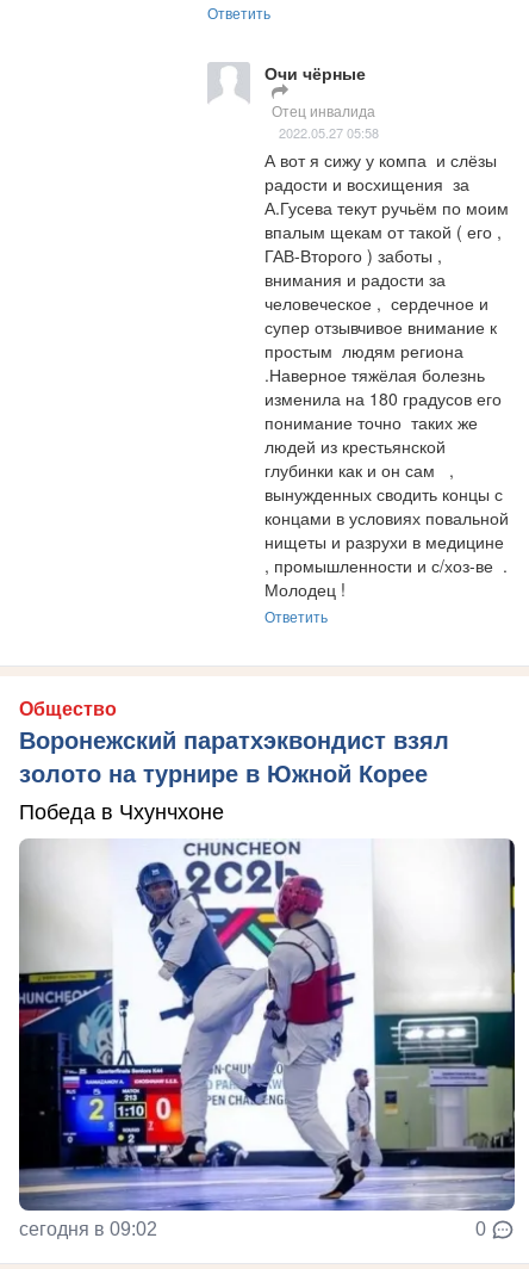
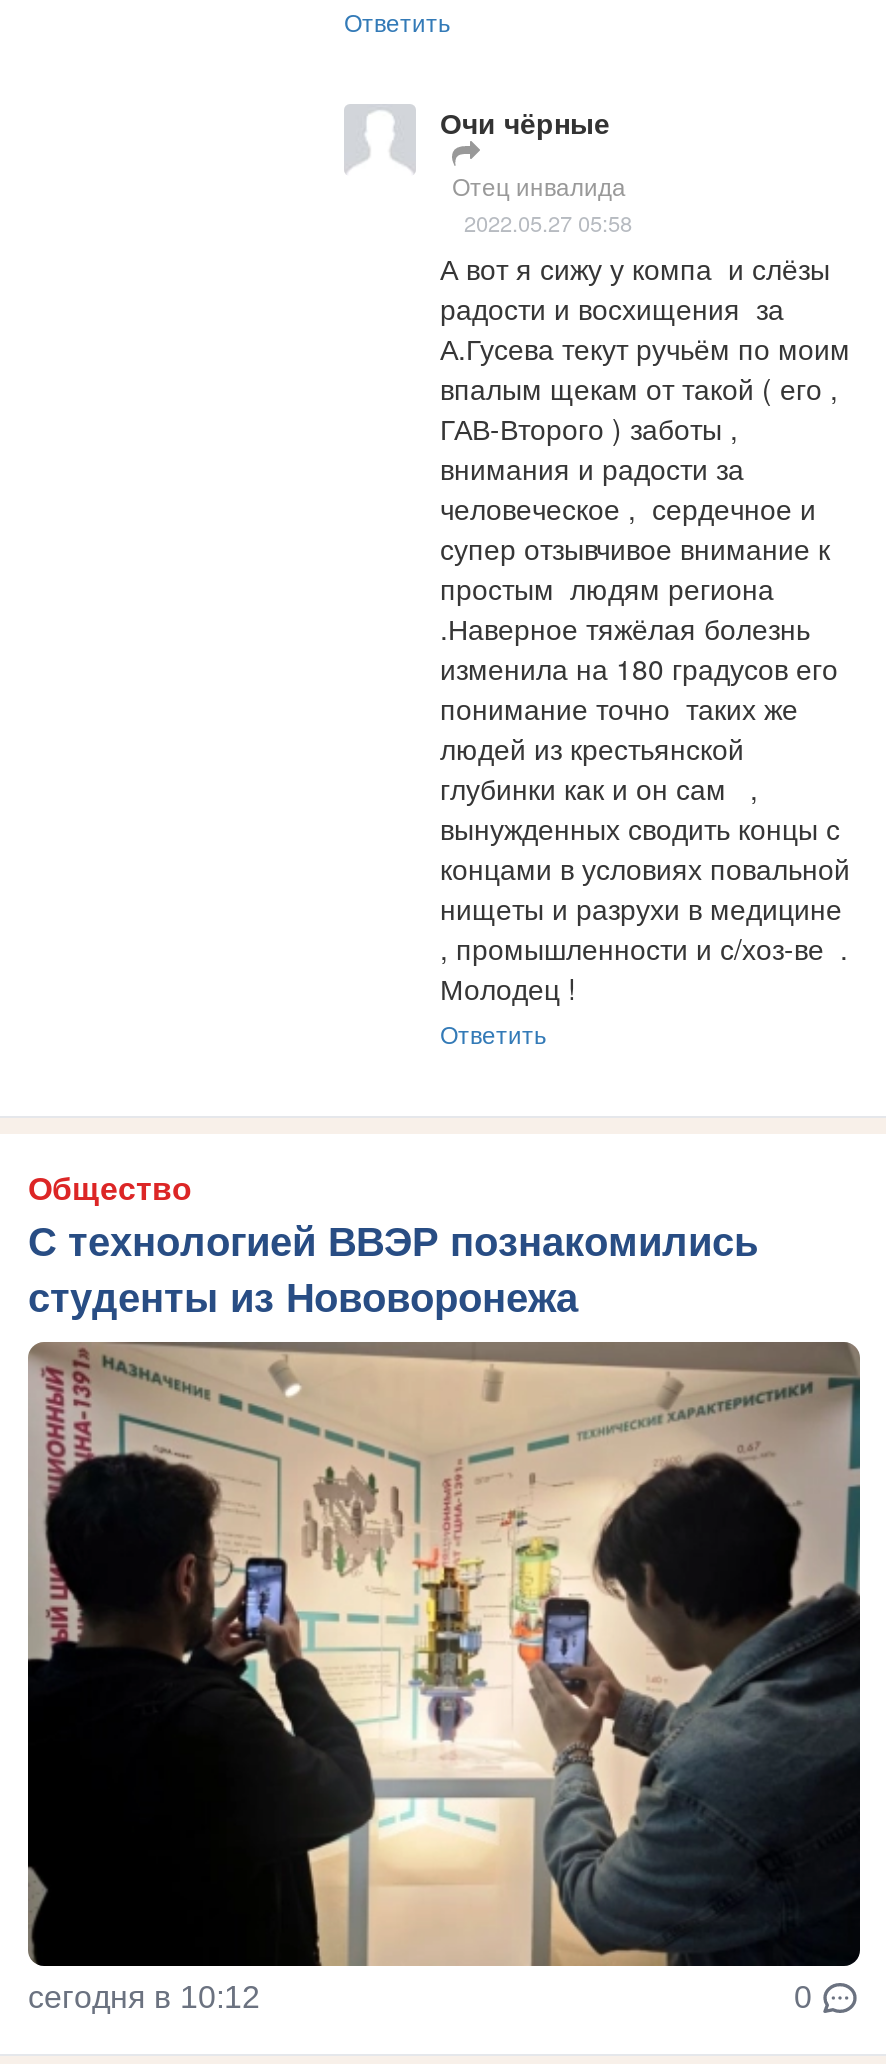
[19,727,449,824] Воронежский паратхэквондист взял | золото на турнире в Южной Корее | Победа в Чхунчхоне -> [28,1220,758,1320] С технологией ВВЭР познакомились | студенты из Нововоронежа
[19,838,516,1239] [image] | сегодня в 09:02 -> [28,1340,860,2014] [image] | сегодня в 10:12

